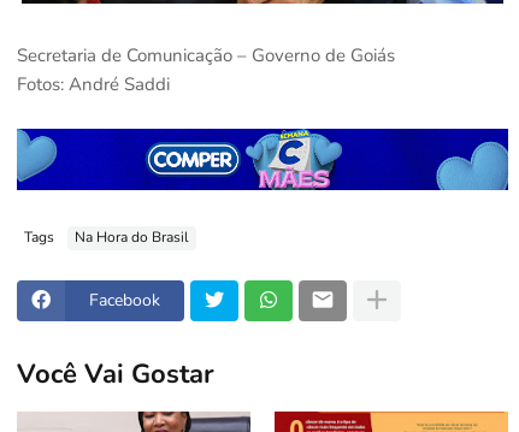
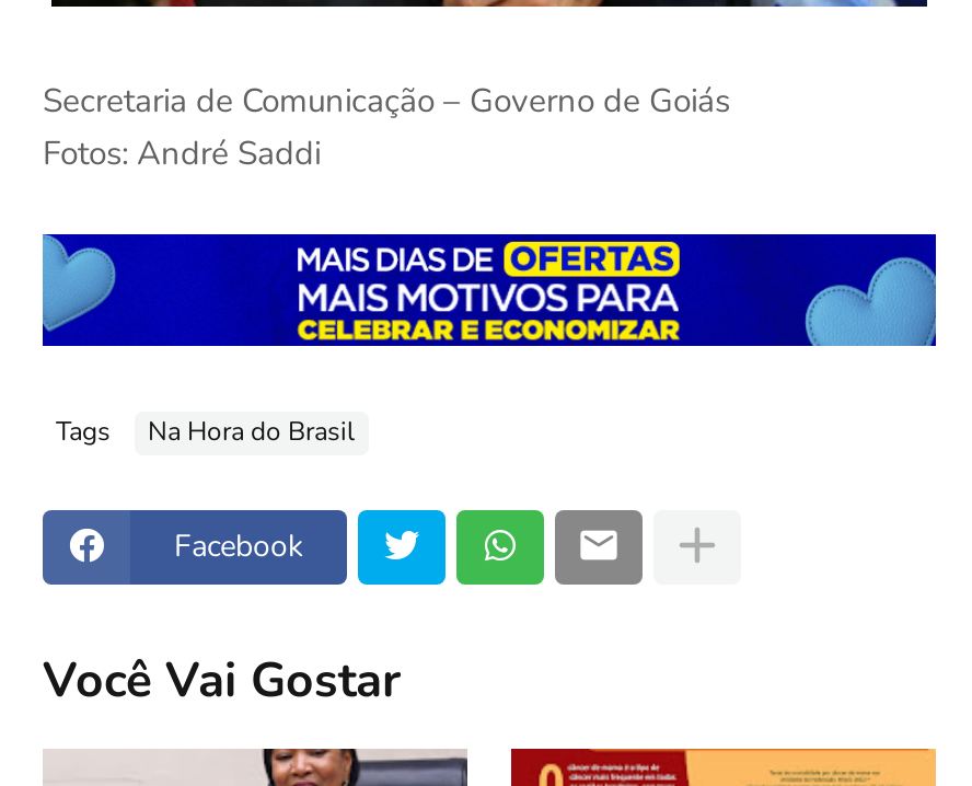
[145,128,367,190] [image] -> [279,234,682,346] [image]

